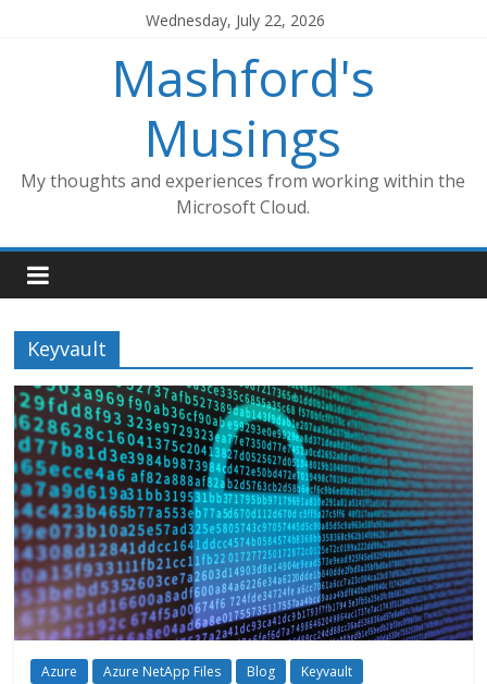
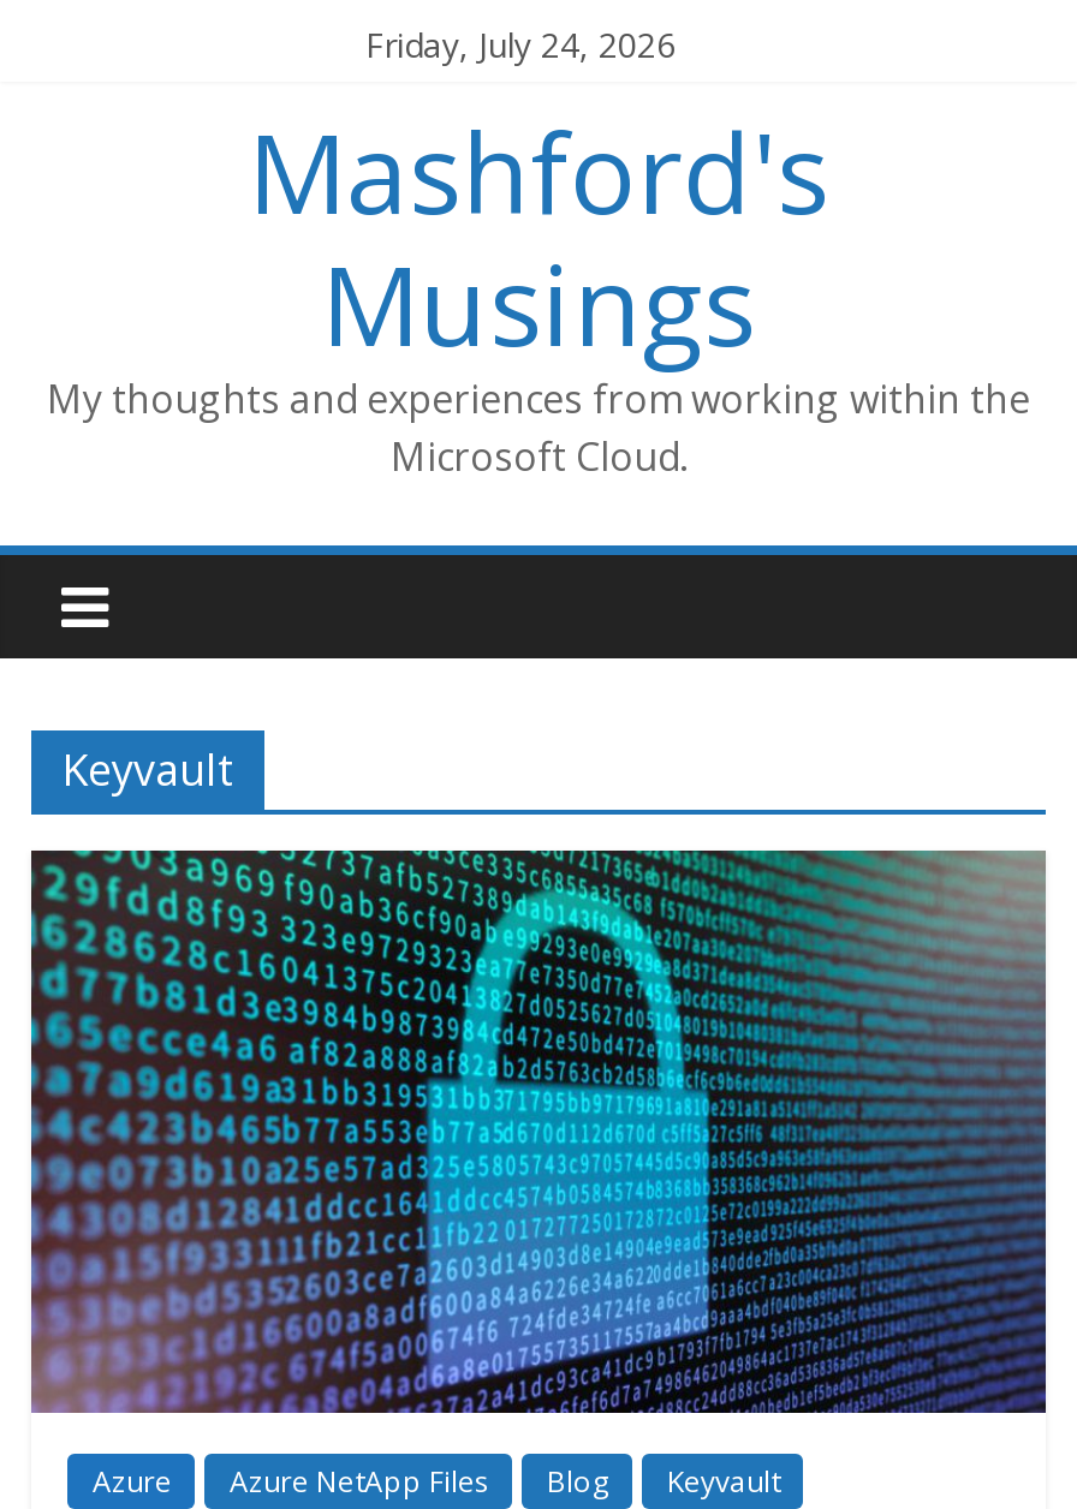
[146,10,325,30] Wednesday, July 22, 2026 -> [365,22,676,67] Friday, July 24, 2026

